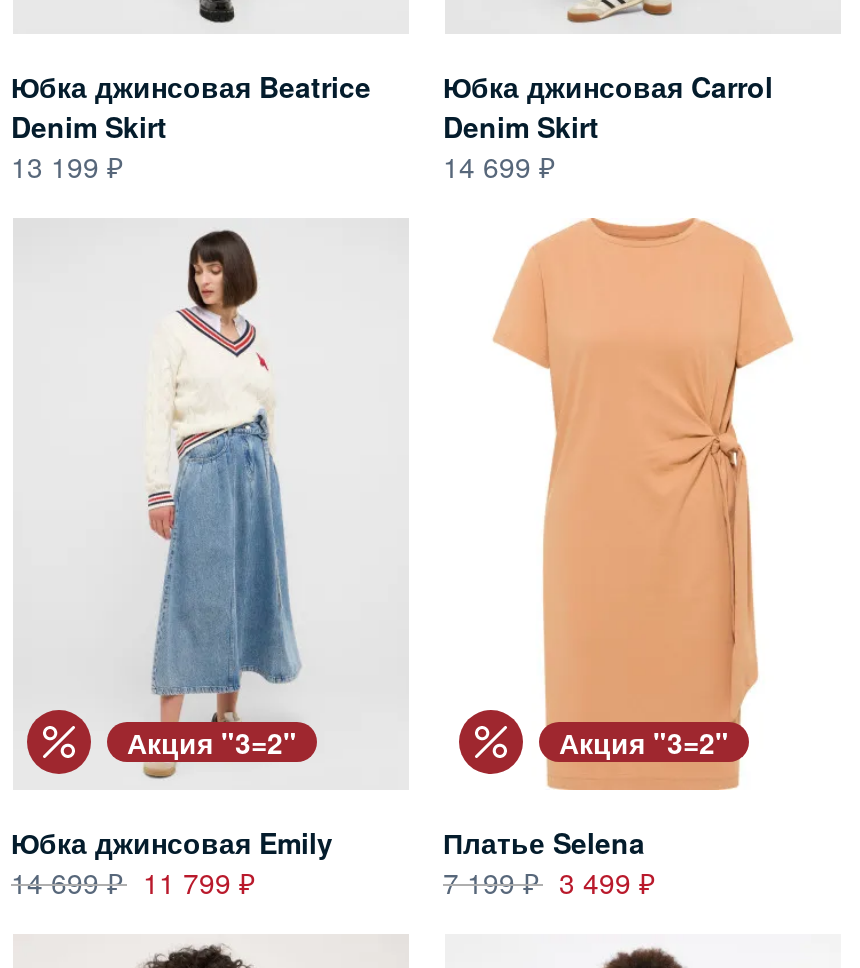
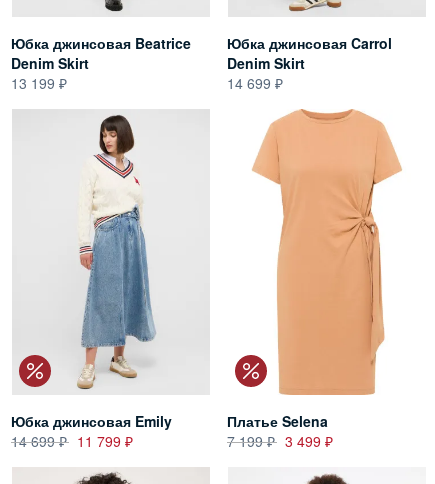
[127,722,297,762] Акция "3=2" -> none
[559,722,729,762] Акция "3=2" -> none

